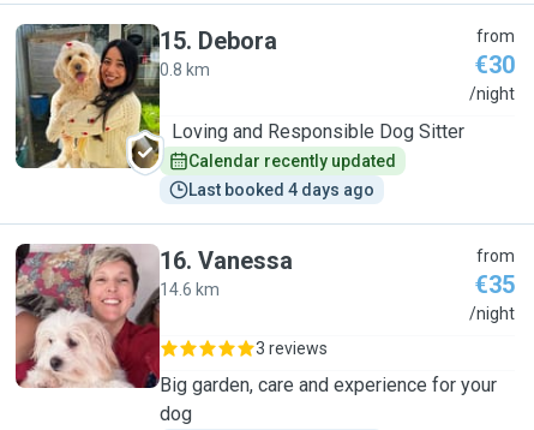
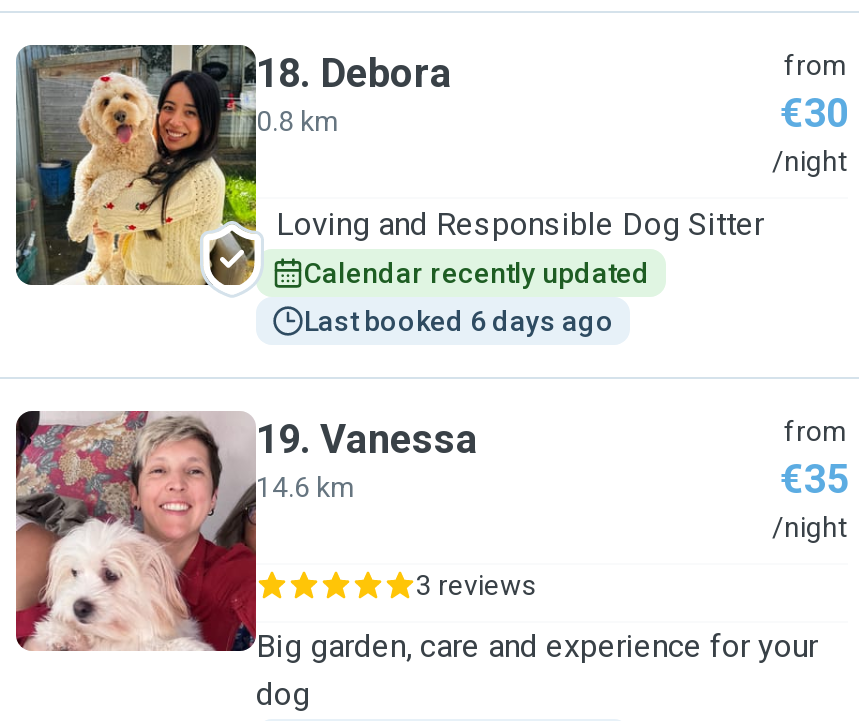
[160,26,277,55] 15. Debora -> [256,49,452,97] 18. Debora
[188,180,374,199] Last booked 4 days ago -> [304,305,614,337] Last booked 6 days ago
[160,246,293,275] 16. Vanessa -> [256,415,478,463] 19. Vanessa

